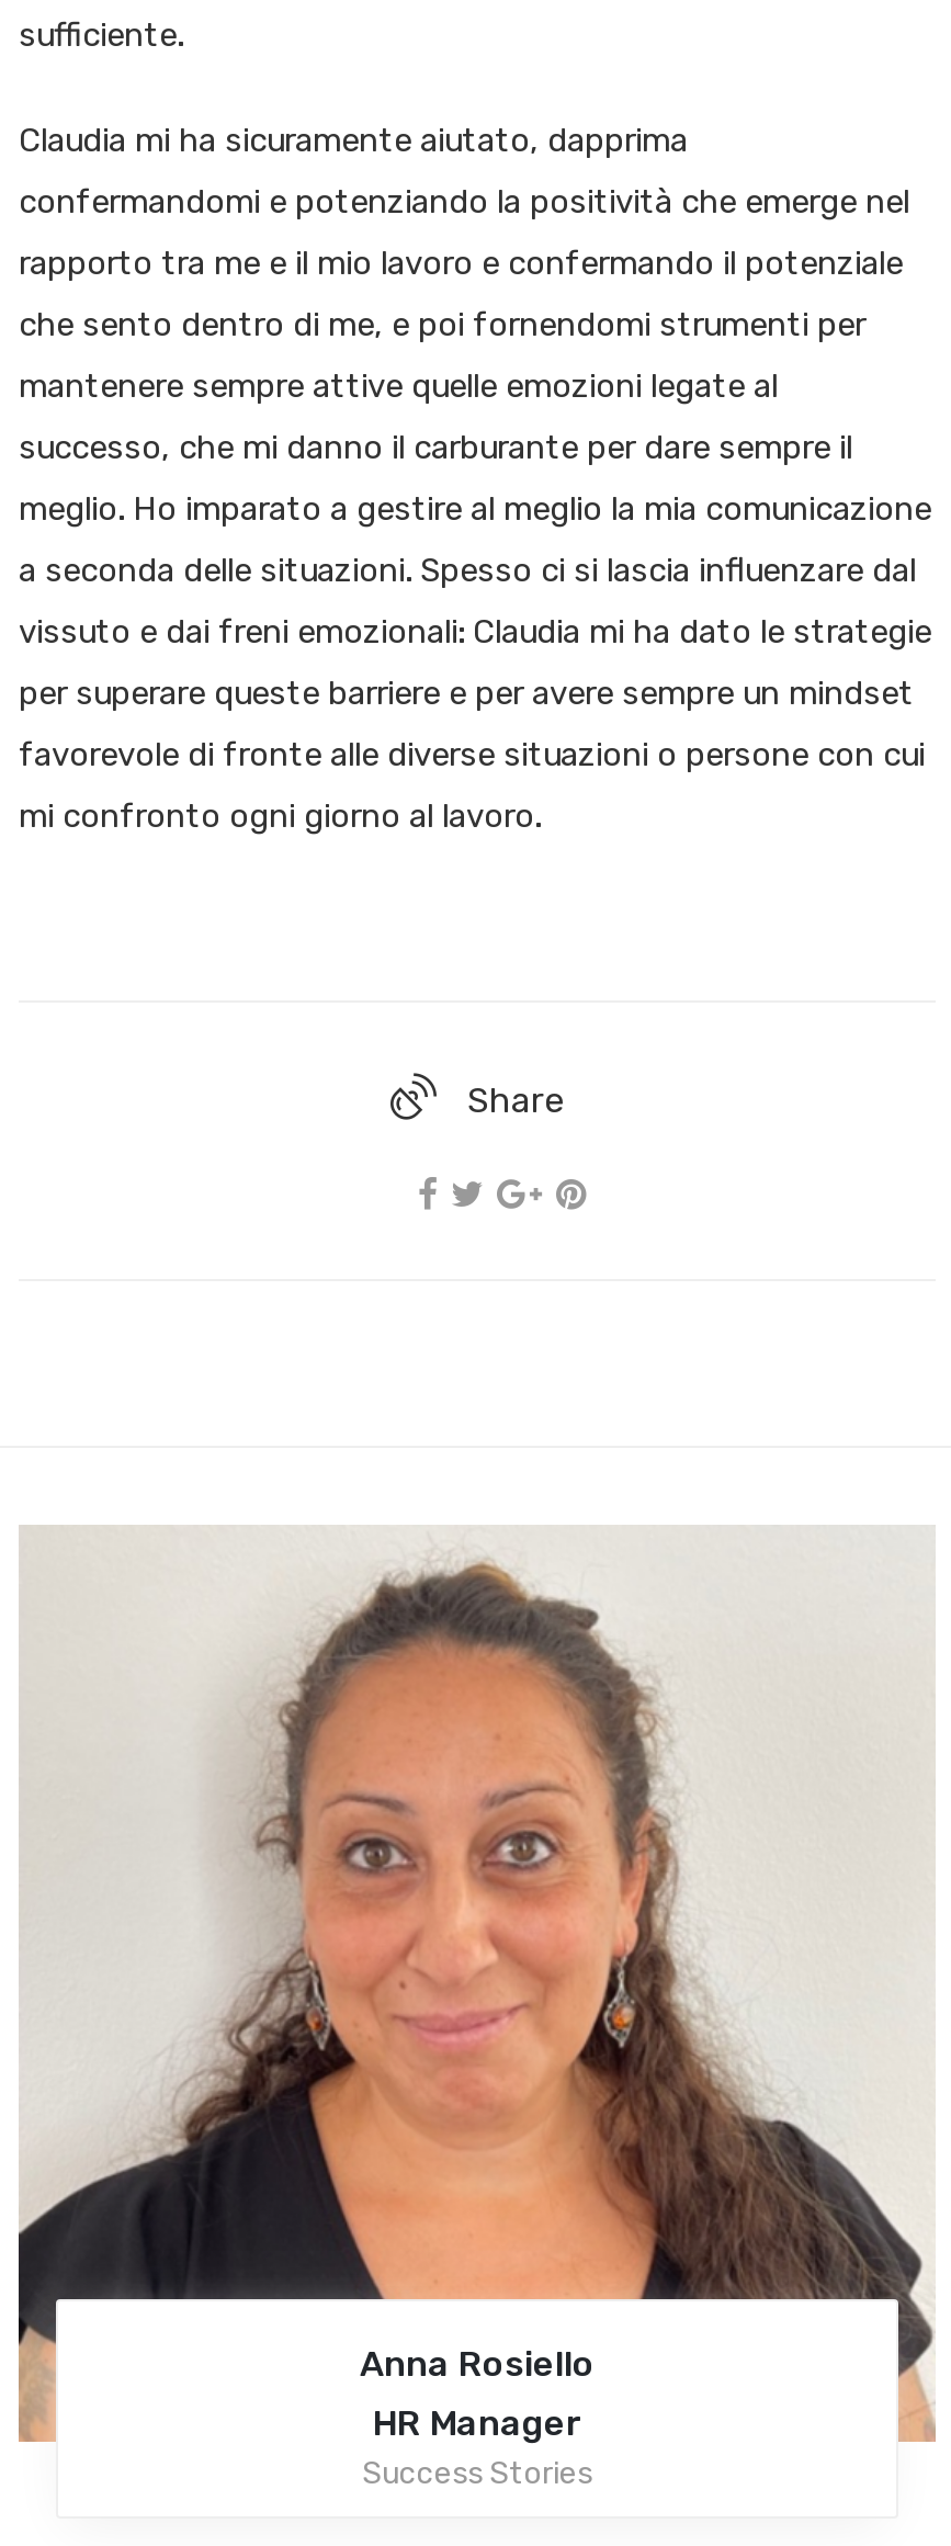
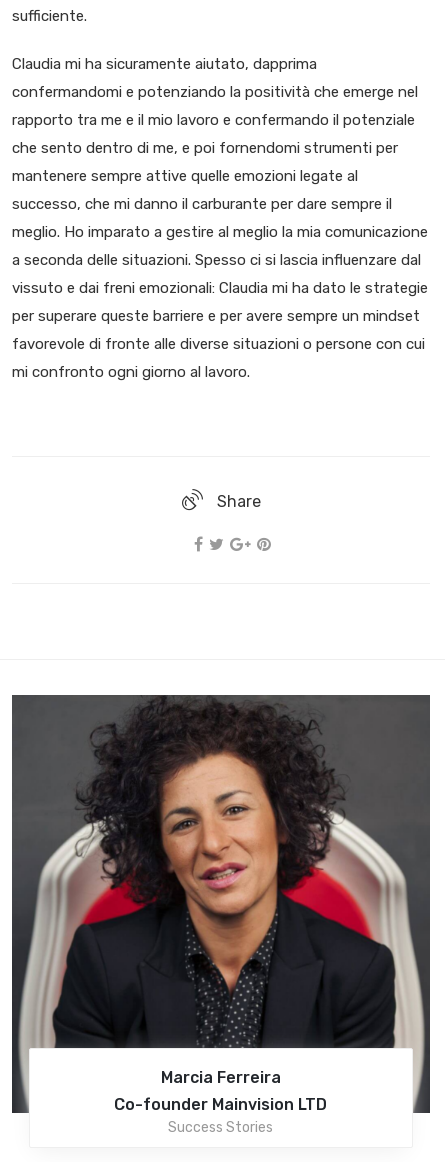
[16,1525,936,2444] [image] | Anna Rosiello | HR Manager -> [11,694,431,1114] [image] | Marcia Ferreira | Co-founder Mainvision LTD

